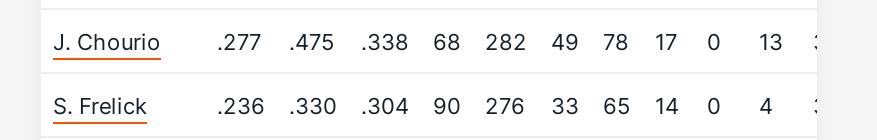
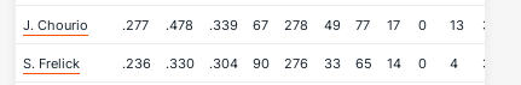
[289,28,335,56] .475 -> [166,17,193,34] .478
[361,28,409,56] .338 -> [209,17,238,34] .339
[433,28,461,56] 68 -> [253,17,268,34] 67
[485,28,527,56] 282 -> [284,17,308,34] 278
[603,28,629,56] 78 -> [355,17,370,34] 77

